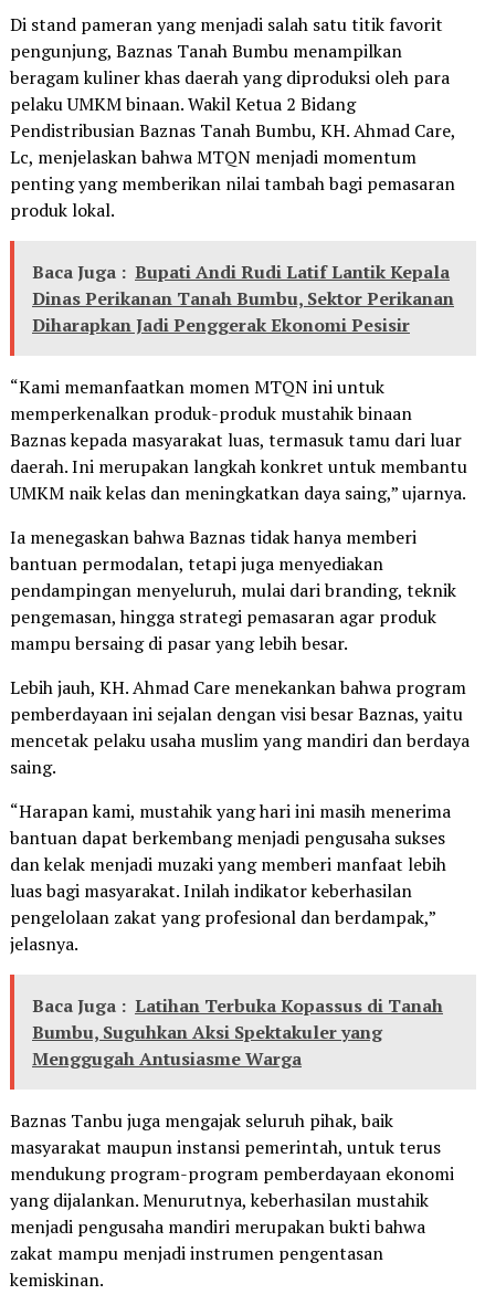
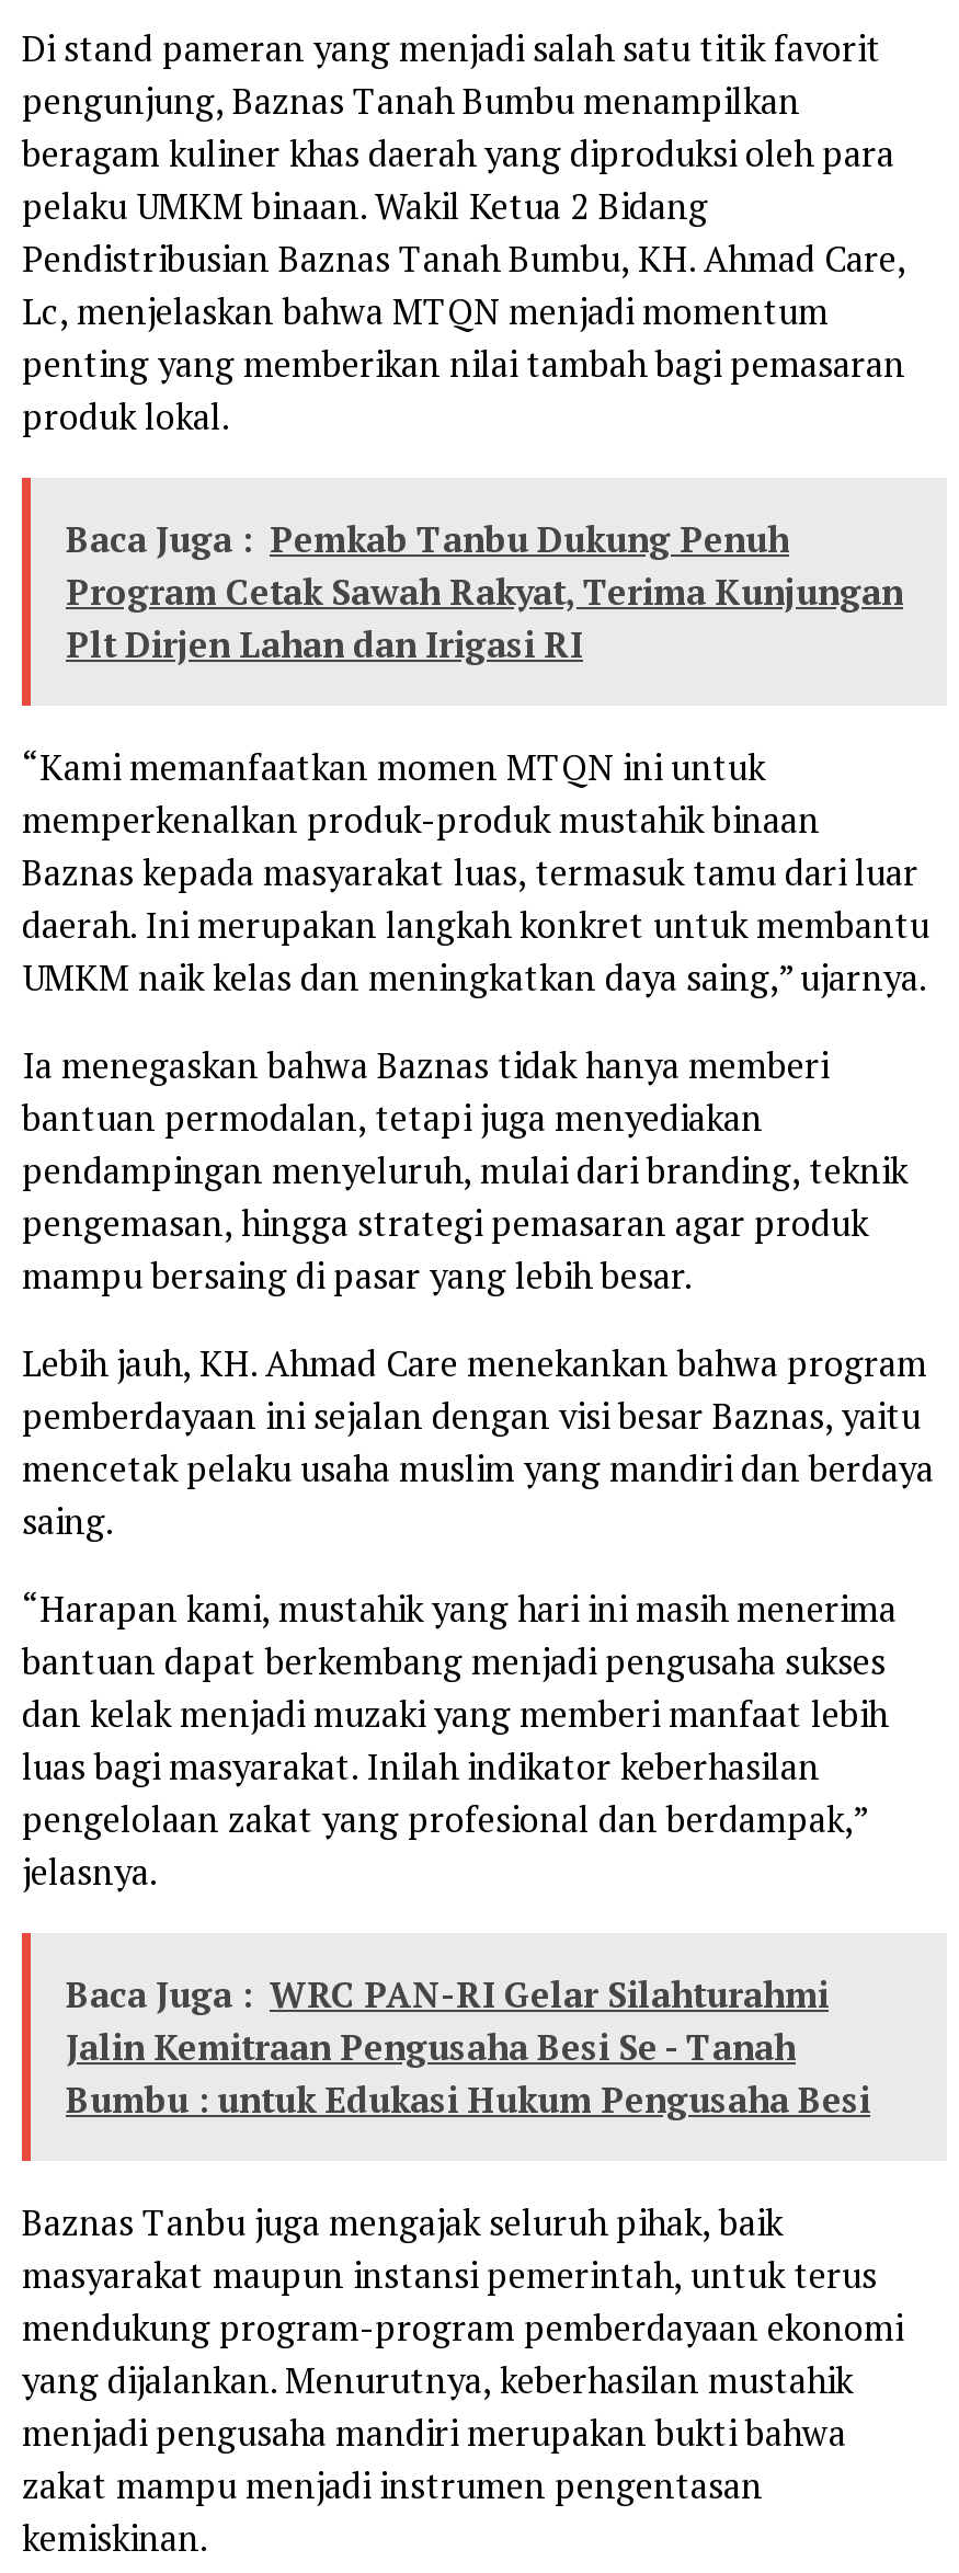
[32,260,454,337] Baca Juga : Bupati Andi Rudi Latif Lantik Kepala | Dinas Perikanan Tanah Bumbu, Sektor Perikanan | Diharapkan Jadi Penggerak Ekonomi Pesisir -> [66,516,903,669] Baca Juga : Pemkab Tanbu Dukung Penuh | Program Cetak Sawah Rakyat, Terima Kunjungan | Plt Dirjen Lahan dan Irigasi RI
[32,994,443,1071] Baca Juga : Latihan Terbuka Kopassus di Tanah | Bumbu, Suguhkan Aksi Spektakuler yang | Menggugah Antusiasme Warga -> [66,1971,870,2124] Baca Juga : WRC PAN-RI Gelar Silahturahmi | Jalin Kemitraan Pengusaha Besi Se - Tanah | Bumbu : untuk Edukasi Hukum Pengusaha Besi

